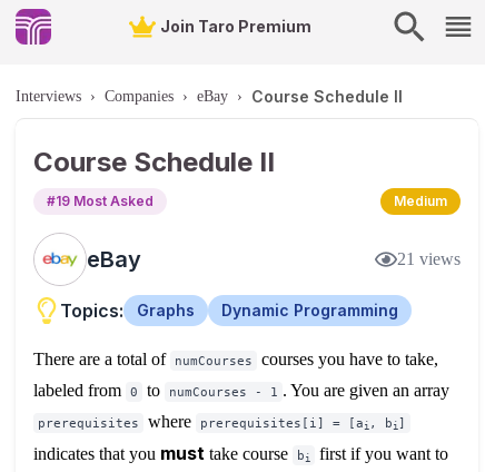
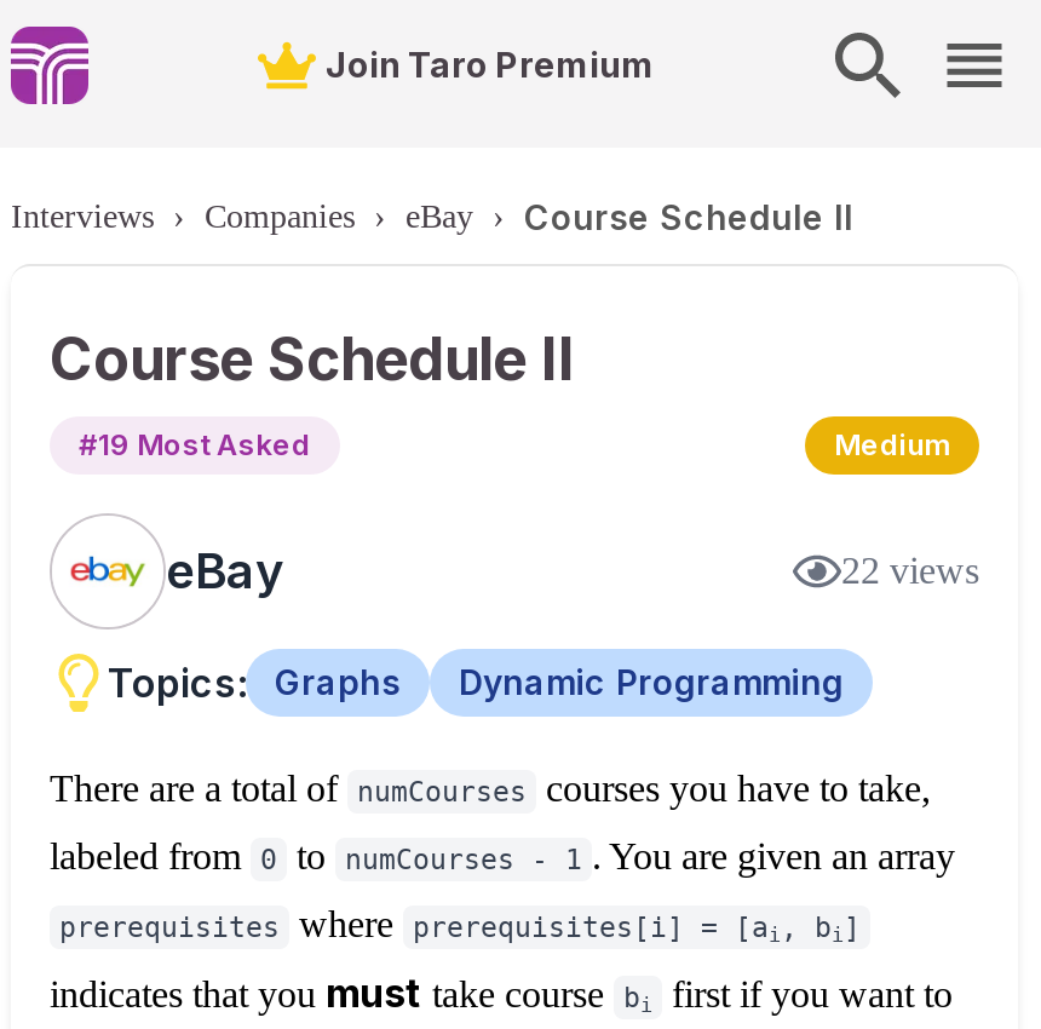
[397,249,461,268] 21 views -> [841,550,979,591] 22 views

